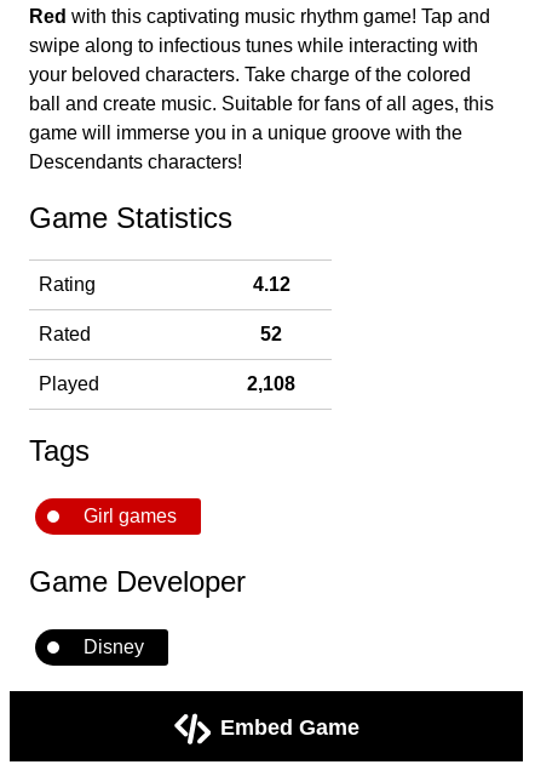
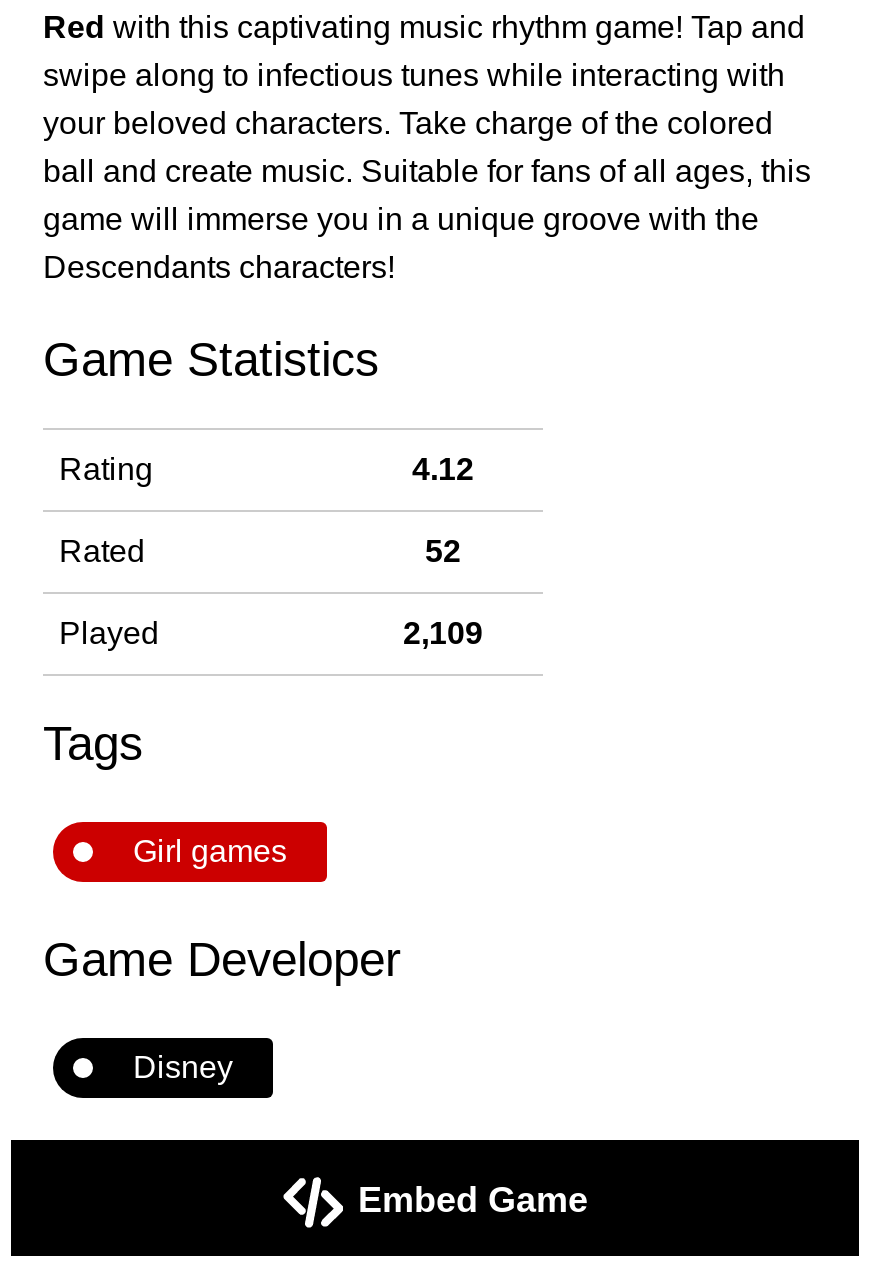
[247,373,295,394] 2,108 -> [403,615,483,649] 2,109

